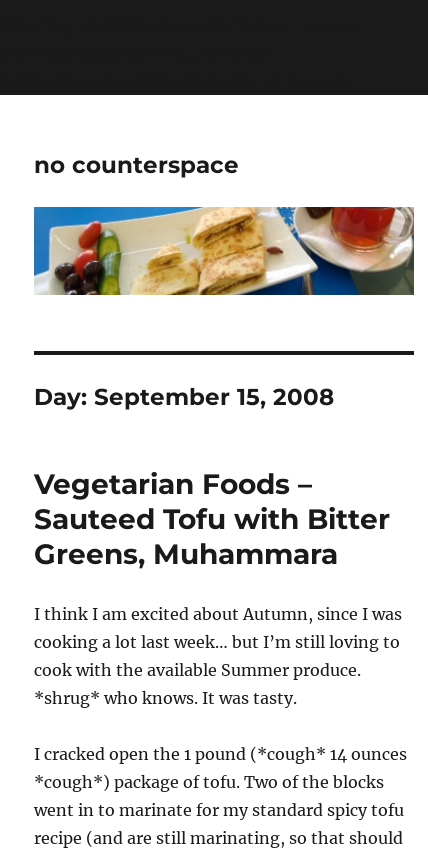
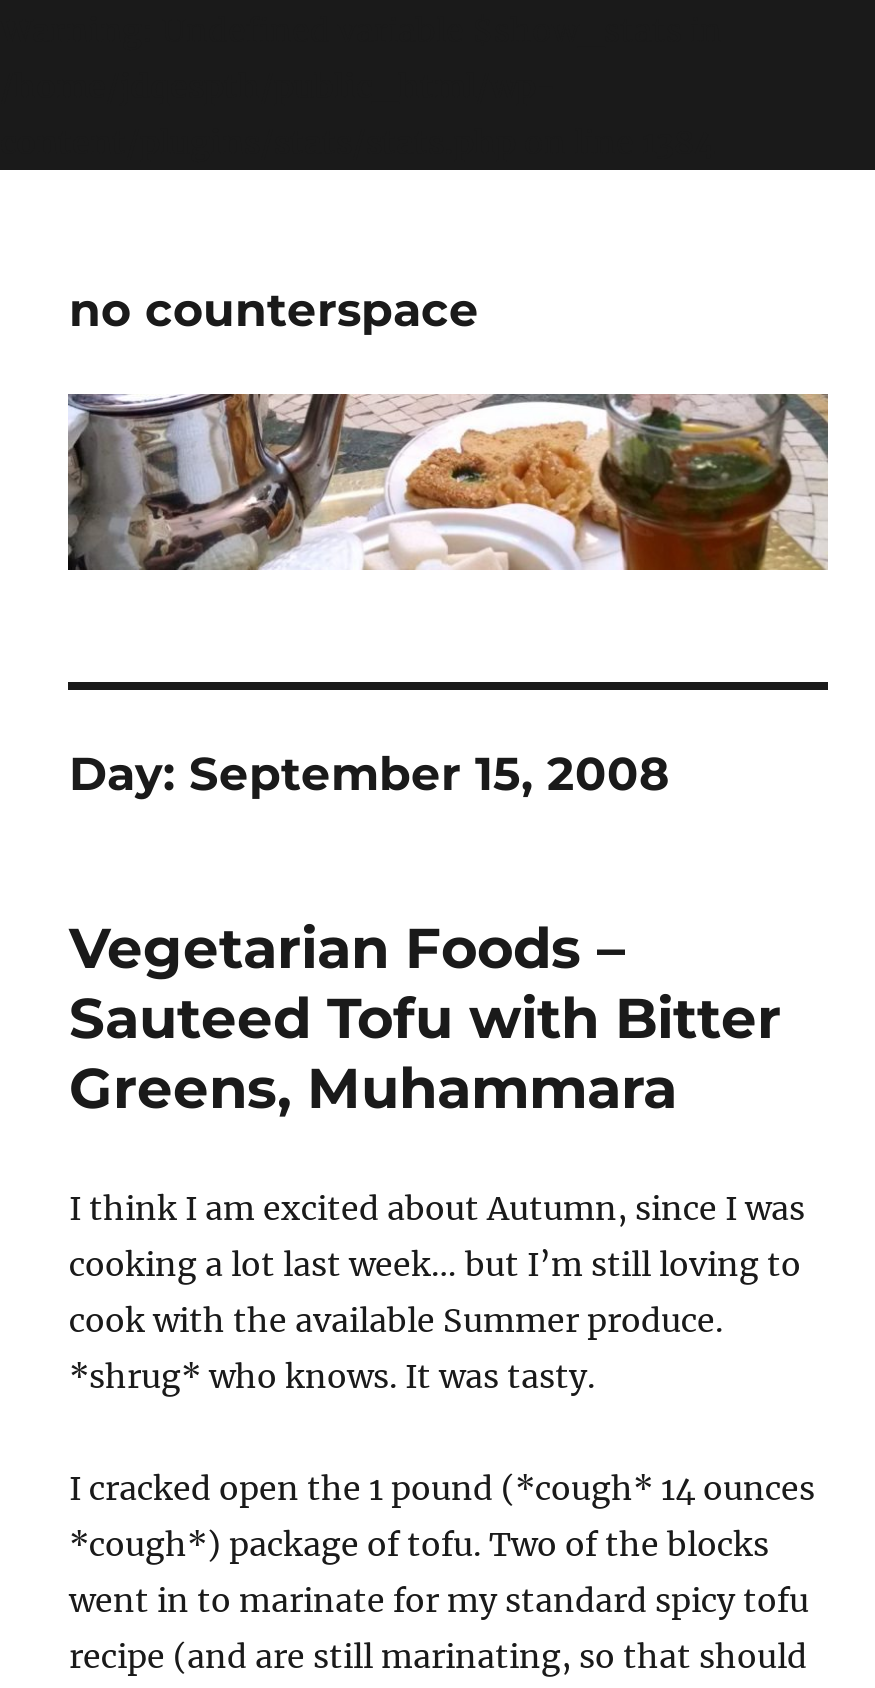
[33,206,415,296] [image] -> [66,392,828,572] [image]

